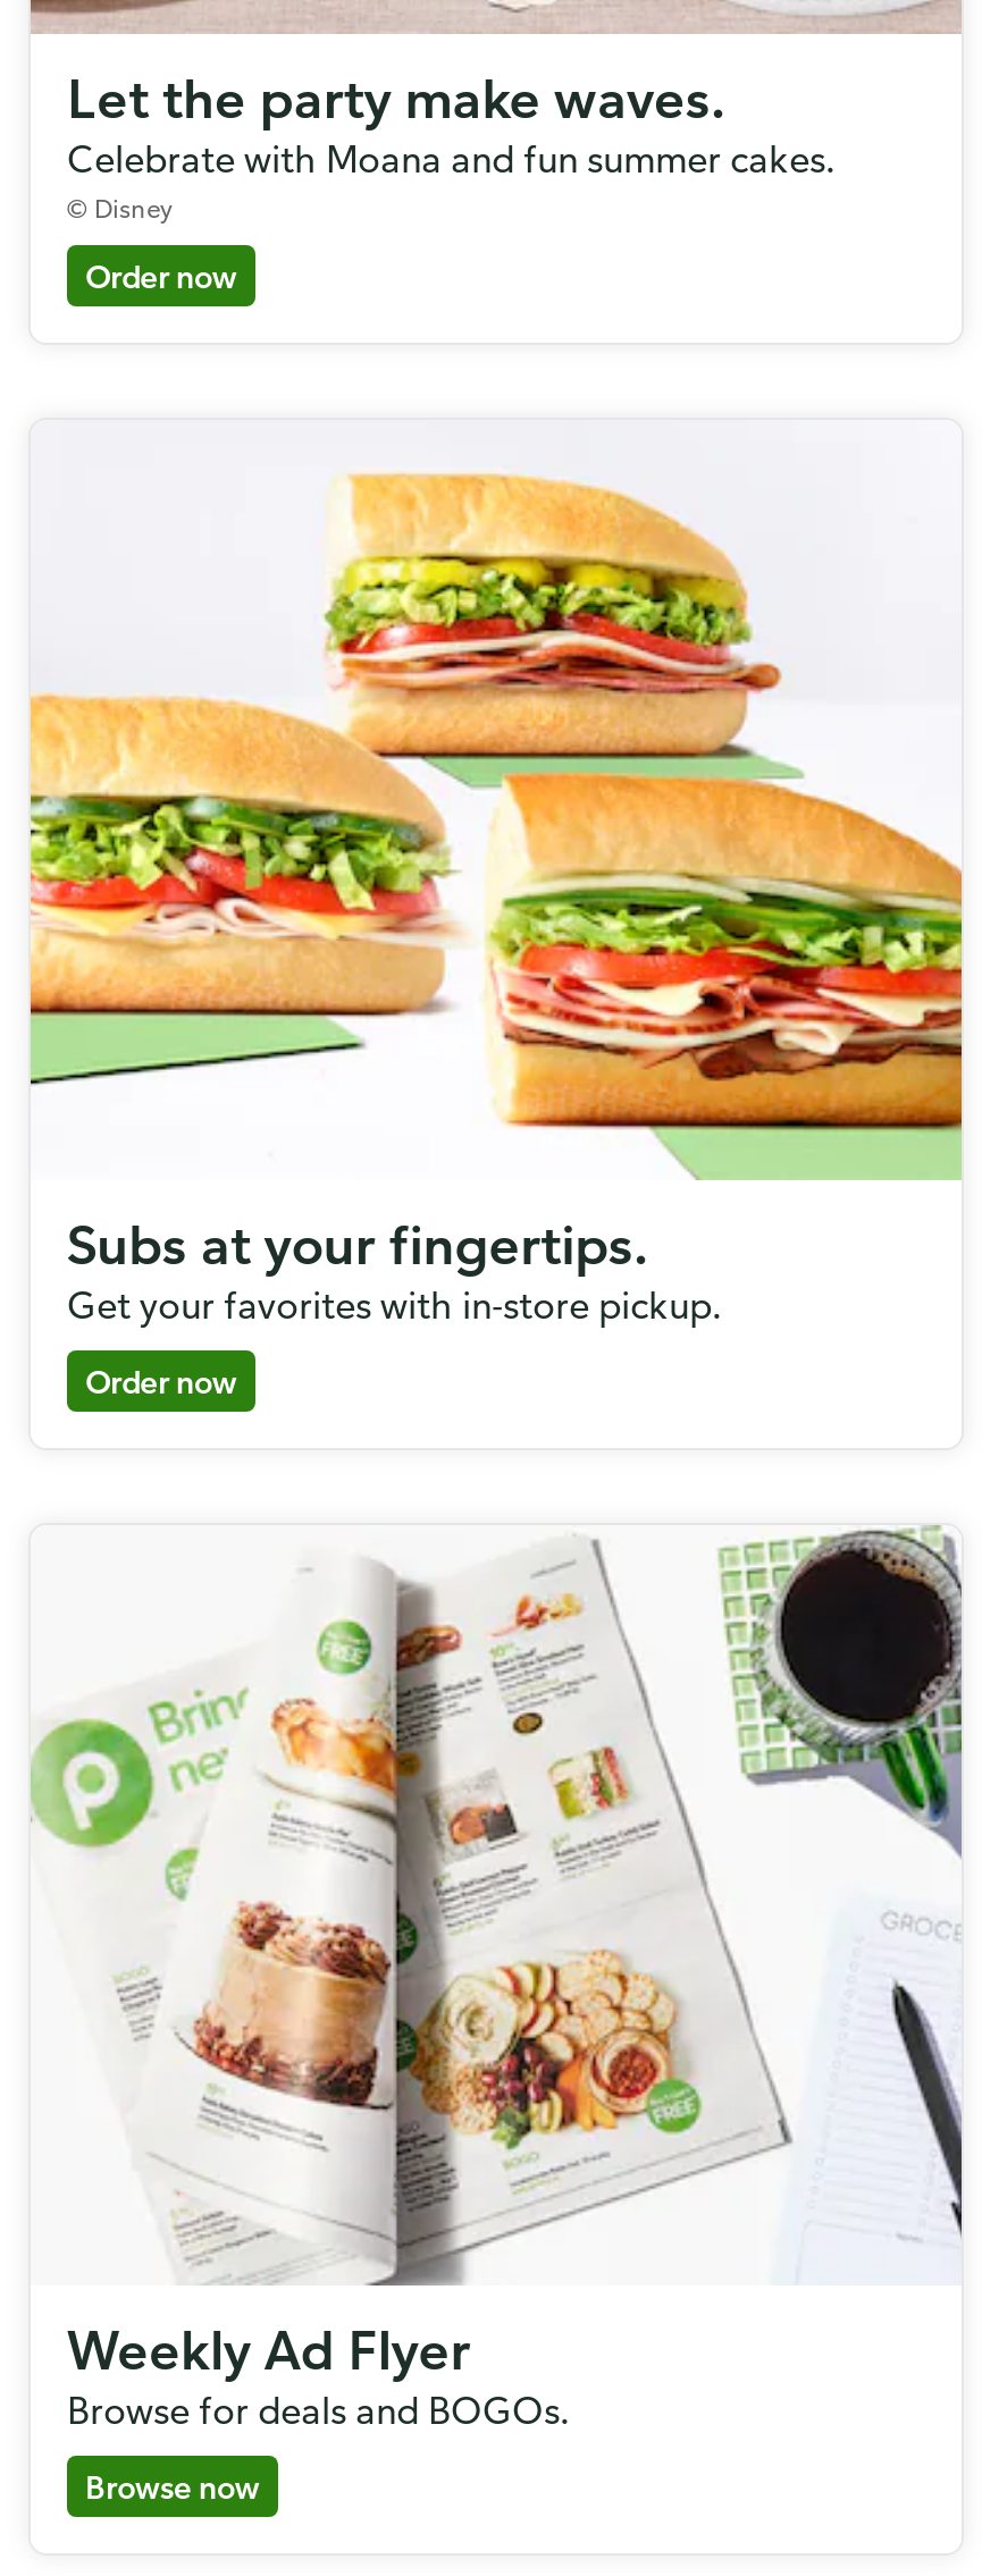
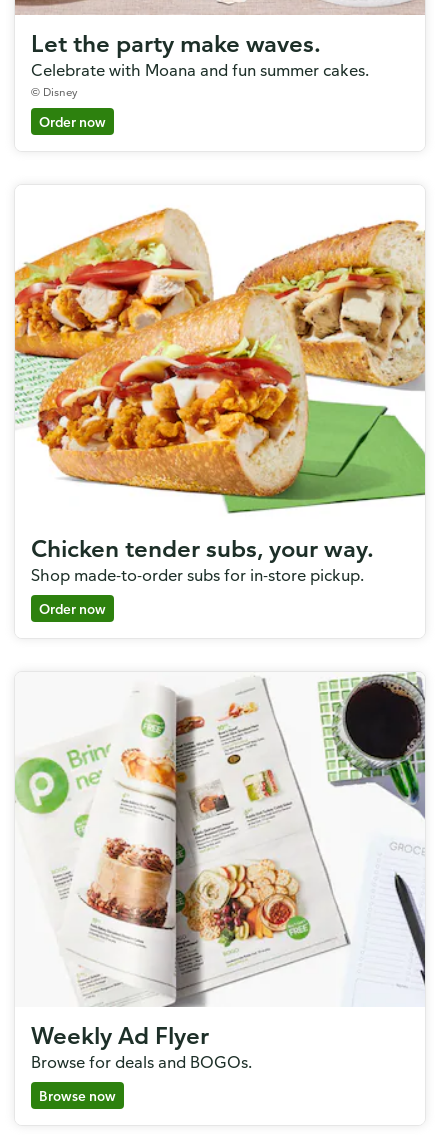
[28,470,964,1327] [image] | Subs at your fingertips. | Get your favorites with in-store pickup. -> [14,208,426,585] [image] | Chicken tender subs, your way. | Shop made-to-order subs for in-store pickup.

